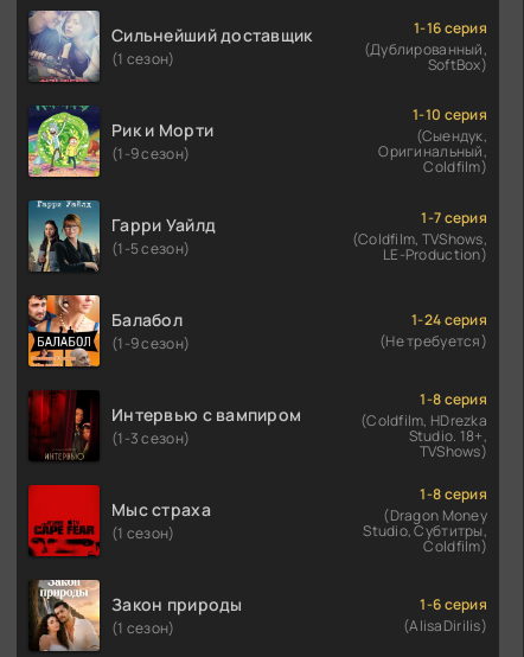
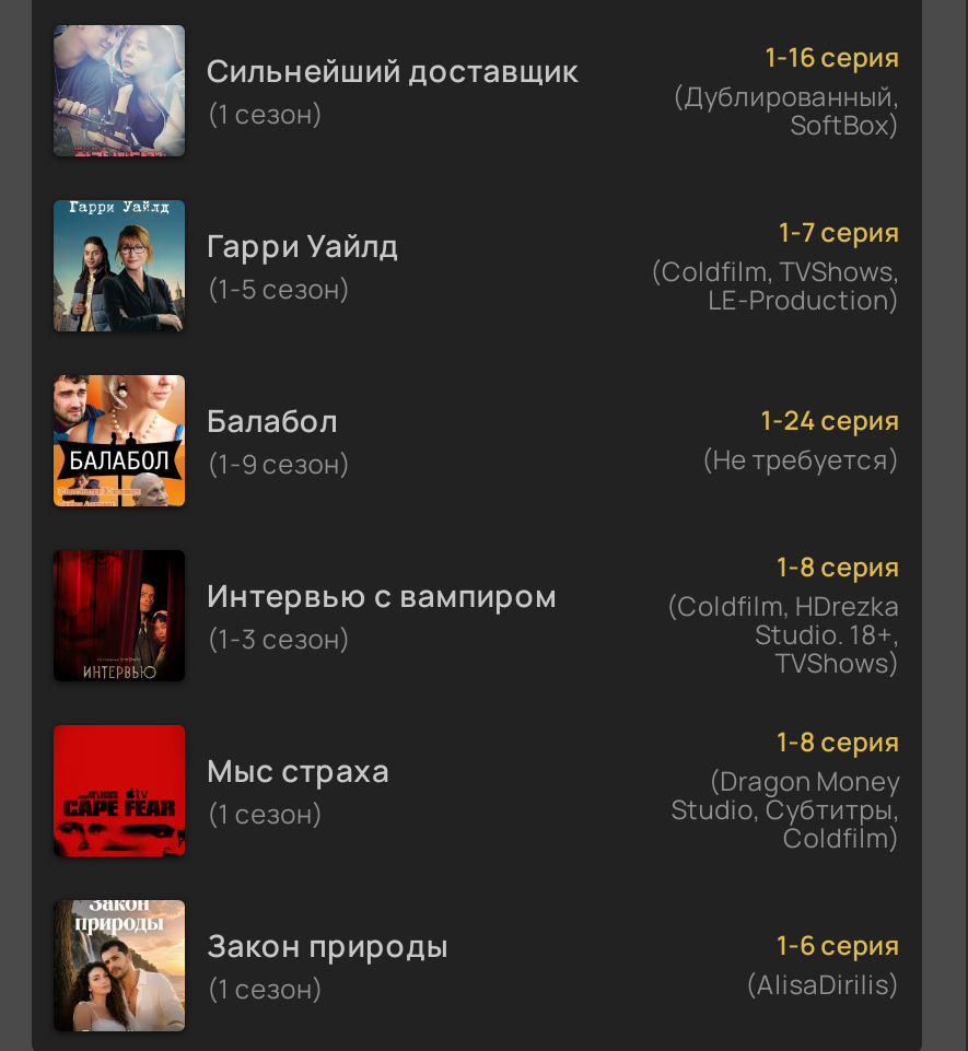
[27,106,214,178] [image] | Рик и Морти | (1-9 сезон) -> none
[379,105,487,177] 1-10 серия | (Сыендук, | Оригинальный, | Coldfilm) -> none

